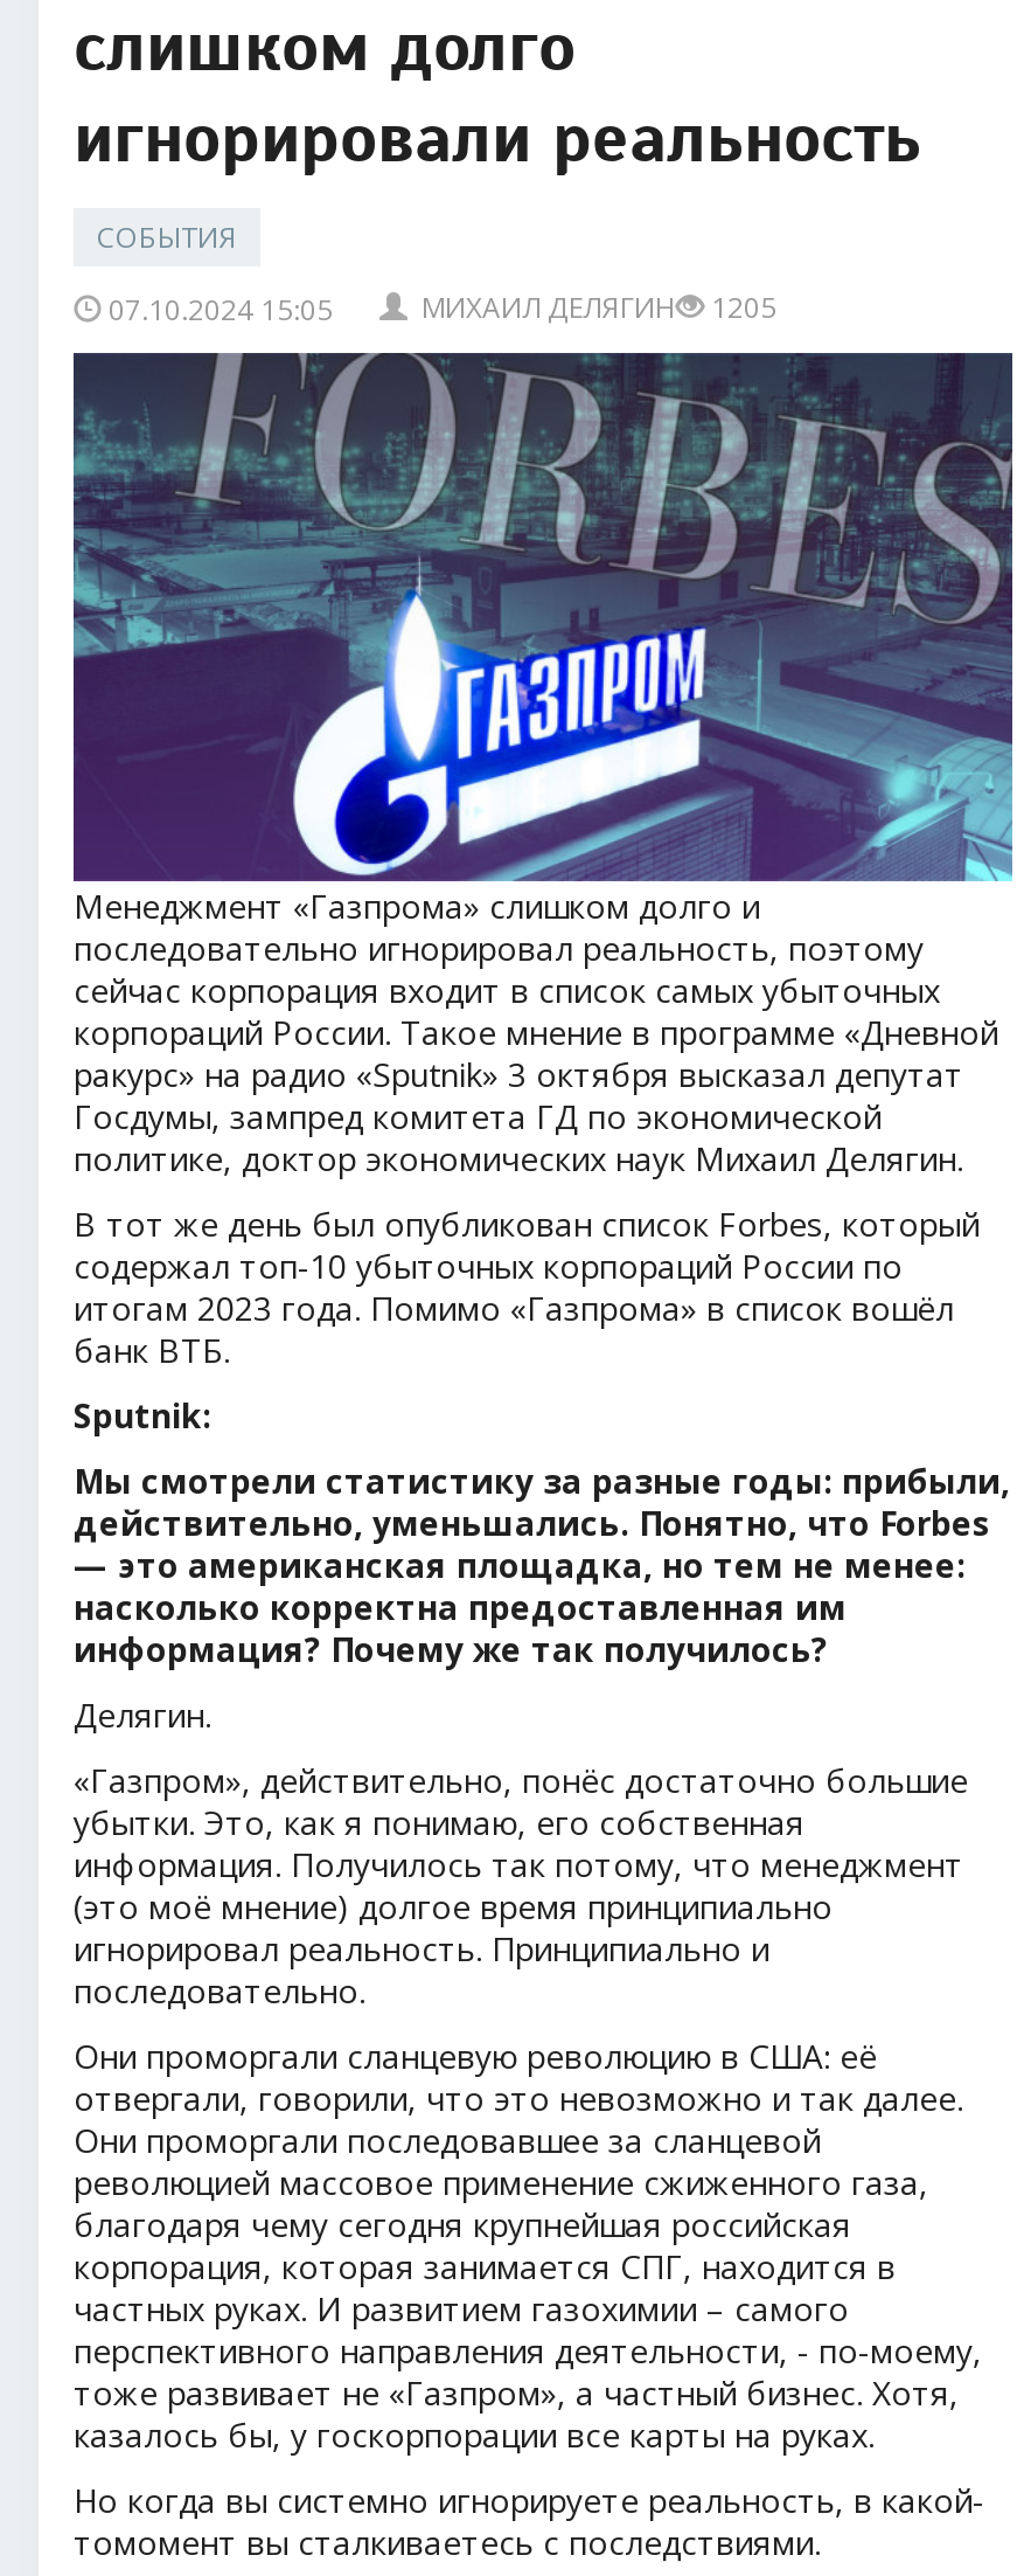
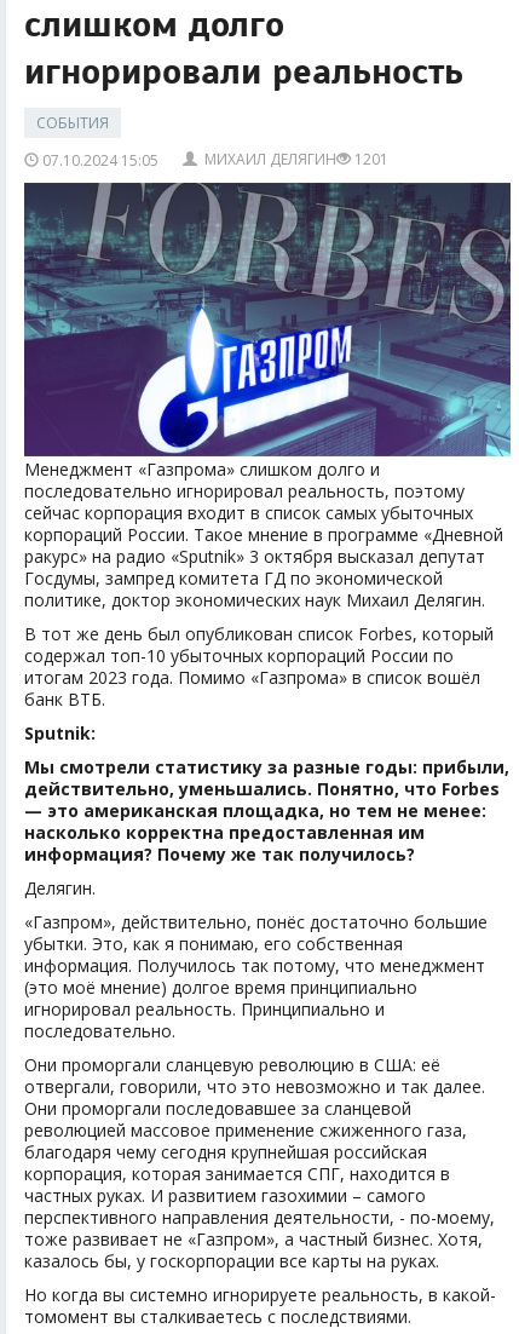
[415,288,776,327] МИХАИЛ ДЕЛЯГИН 1205 -> [201,149,388,169] МИХАИЛ ДЕЛЯГИН 1201

